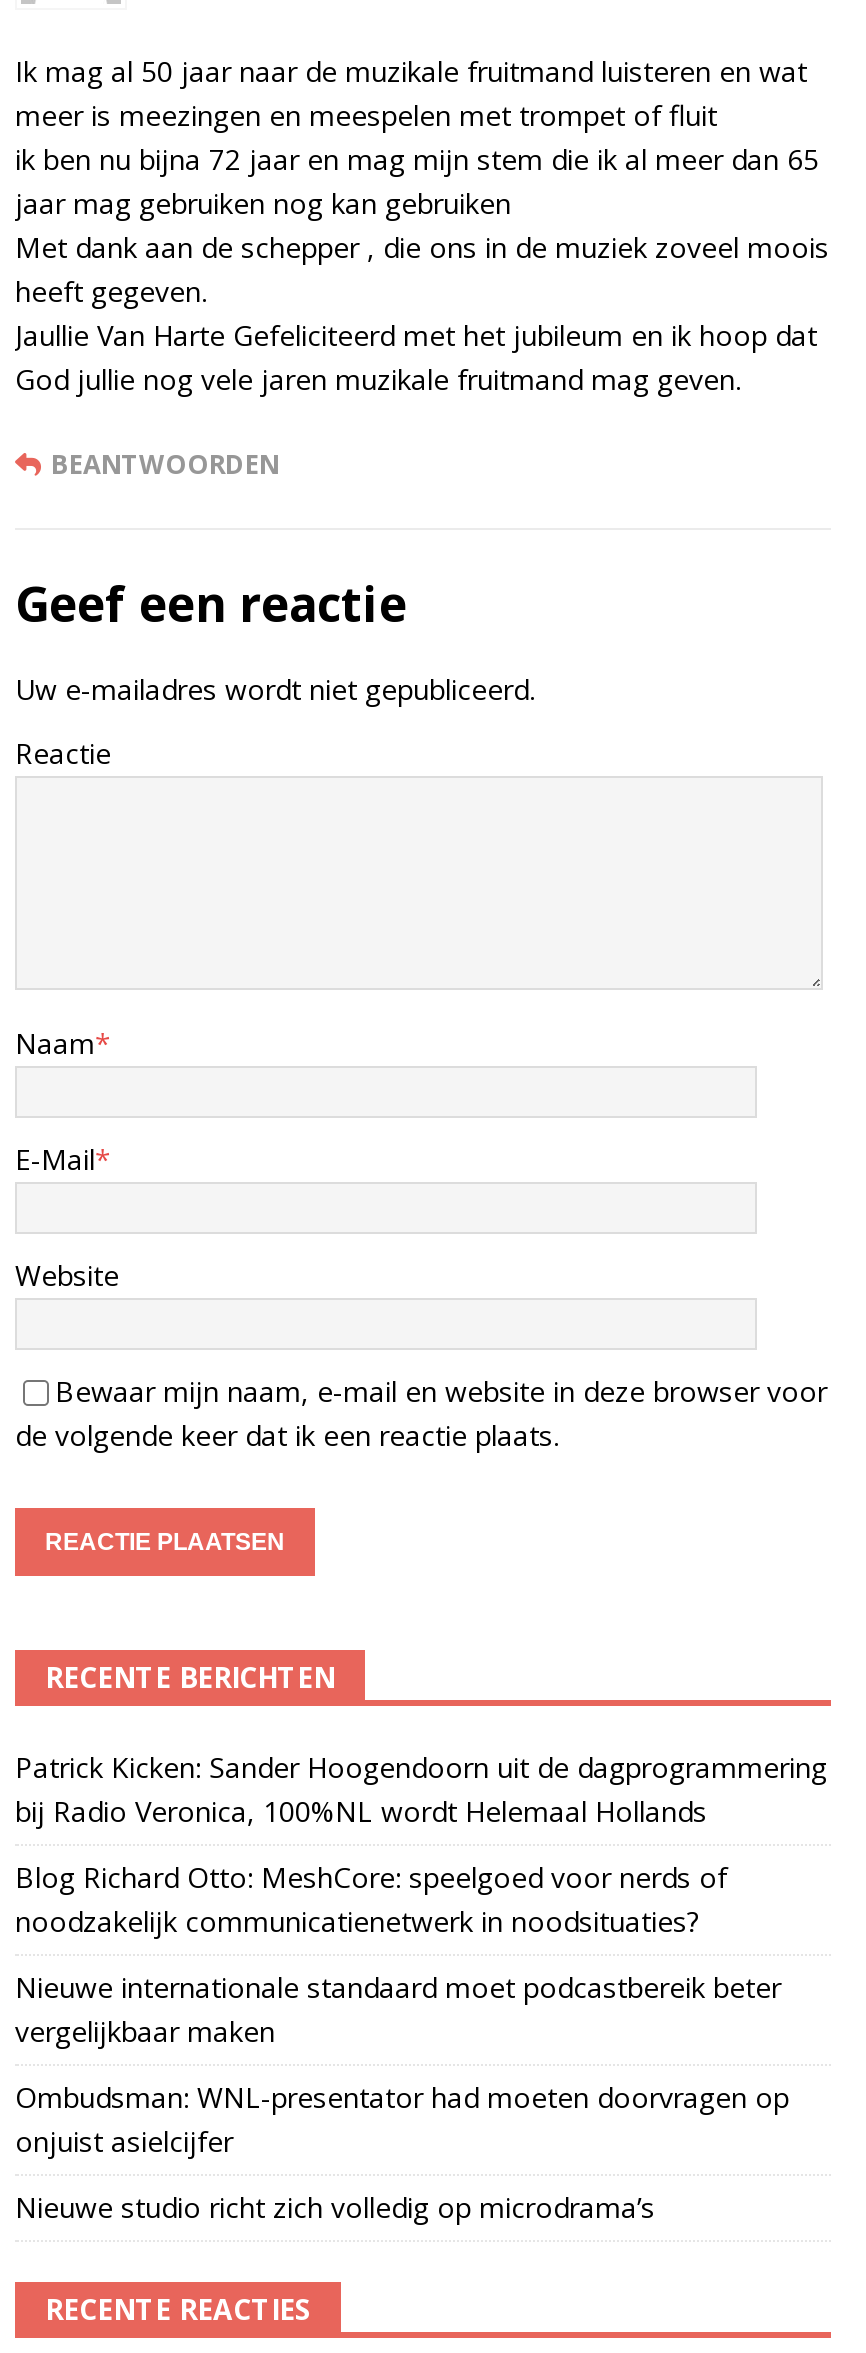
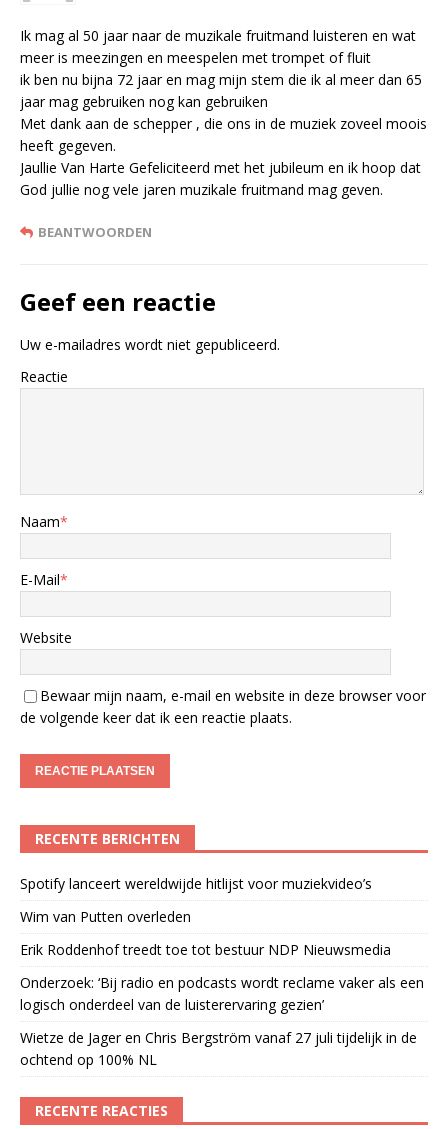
[15,1747,827,1829] Patrick Kicken: Sander Hoogendoorn uit de dagprogrammering | bij Radio Veronica, 100%NL wordt Helemaal Hollands -> [20,873,372,892] Spotify lanceert wereldwijde hitlijst voor muziekvideo’s
[15,1857,727,1939] Blog Richard Otto: MeshCore: speelgoed voor nerds of | noodzakelijk communicatienetwerk in noodsituaties? -> [20,906,191,925] Wim van Putten overleden
[15,1967,781,2049] Nieuwe internationale standaard moet podcastbereik beter | vergelijkbaar maken -> [20,939,391,958] Erik Roddenhof treedt toe tot bestuur NDP Nieuwsmedia
[15,2077,789,2159] Ombudsman: WNL-presentator had moeten doorvragen op | onjuist asielcijfer -> [20,972,424,1013] Onderzoek: ‘Bij radio en podcasts wordt reclame vaker als een | logisch onderdeel van de luisterervaring gezien’
[15,2187,655,2225] Nieuwe studio richt zich volledig op microdrama’s -> [20,1027,417,1068] Wietze de Jager en Chris Bergström vanaf 27 juli tijdelijk in de | ochtend op 100% NL

